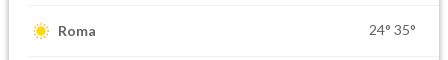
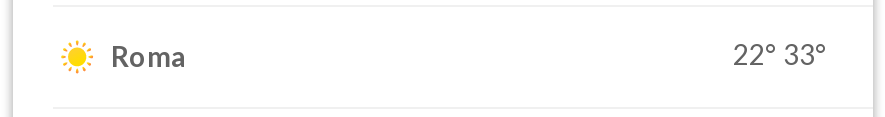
[369,21,416,38] 24° 35° -> [733,37,827,71] 22° 33°

